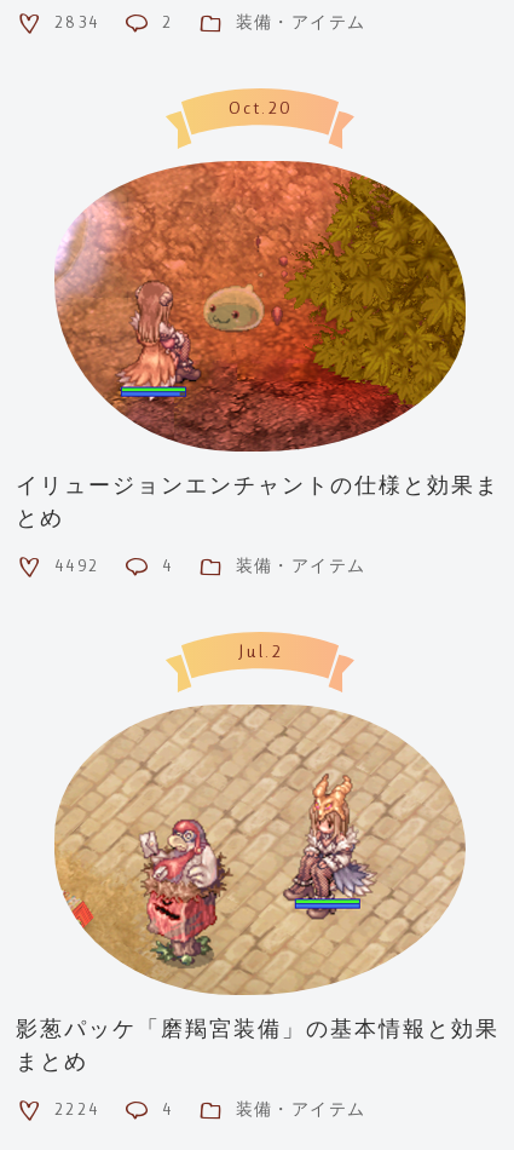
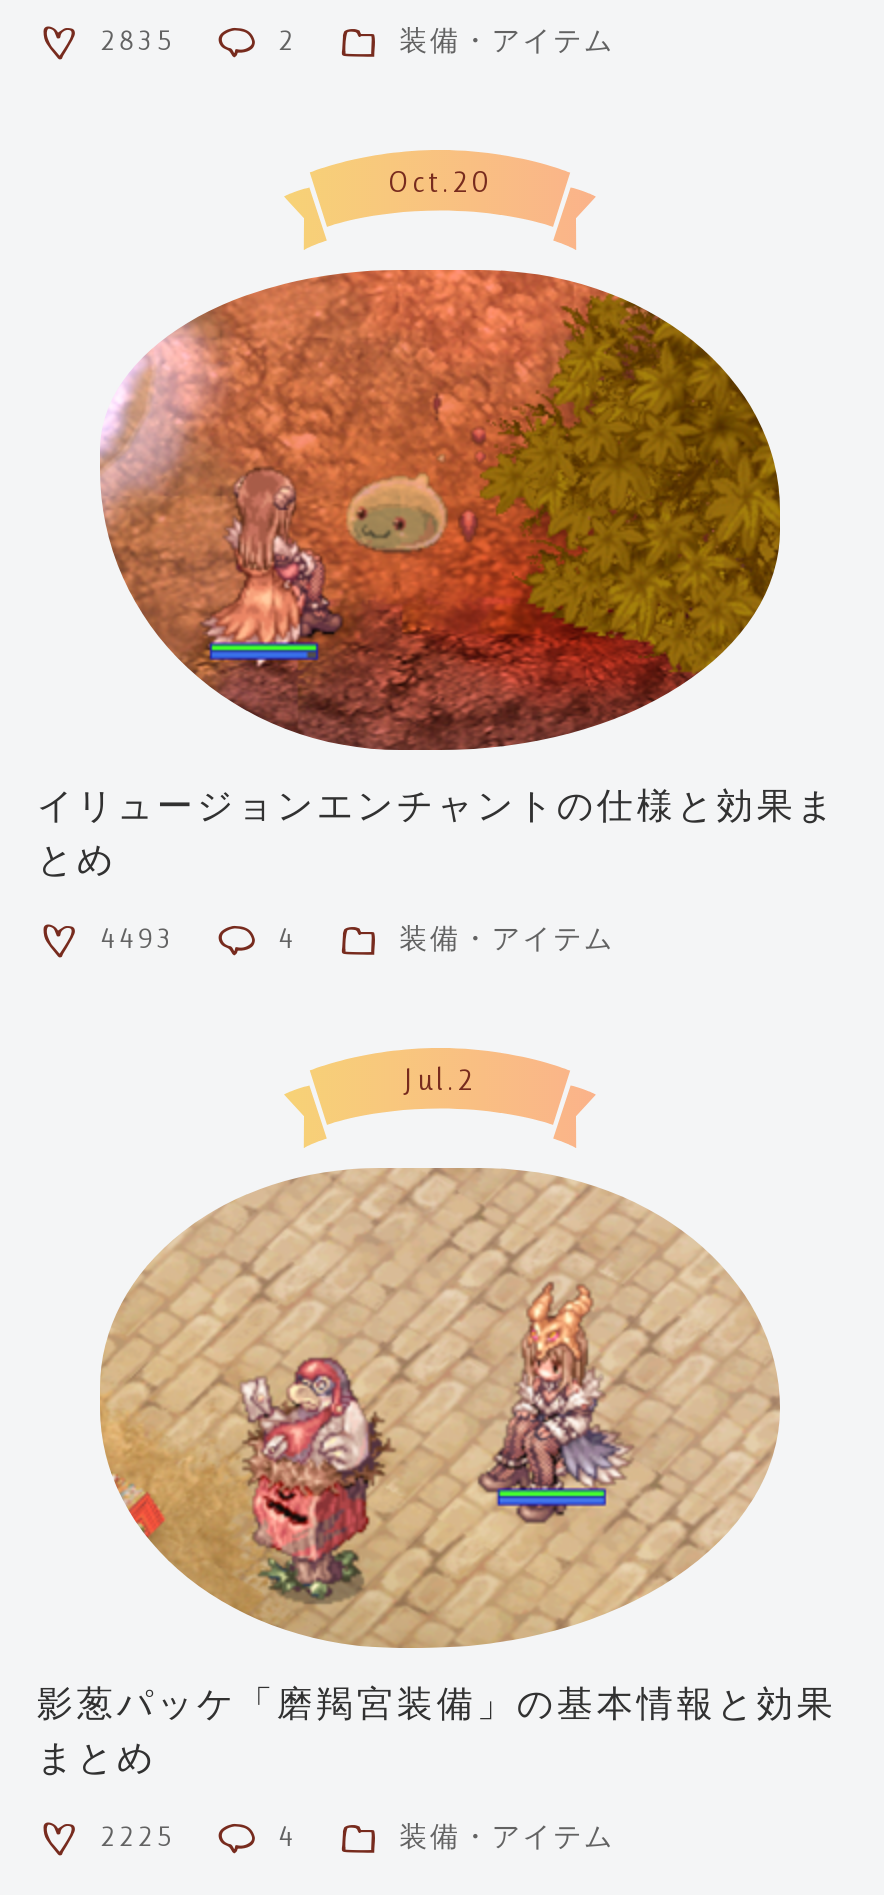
[54,12,100,31] 2834 -> [100,24,175,56] 2835
[54,556,100,575] 4492 -> [100,922,175,954] 4493
[54,1099,100,1119] 2224 -> [100,1820,175,1852] 2225

